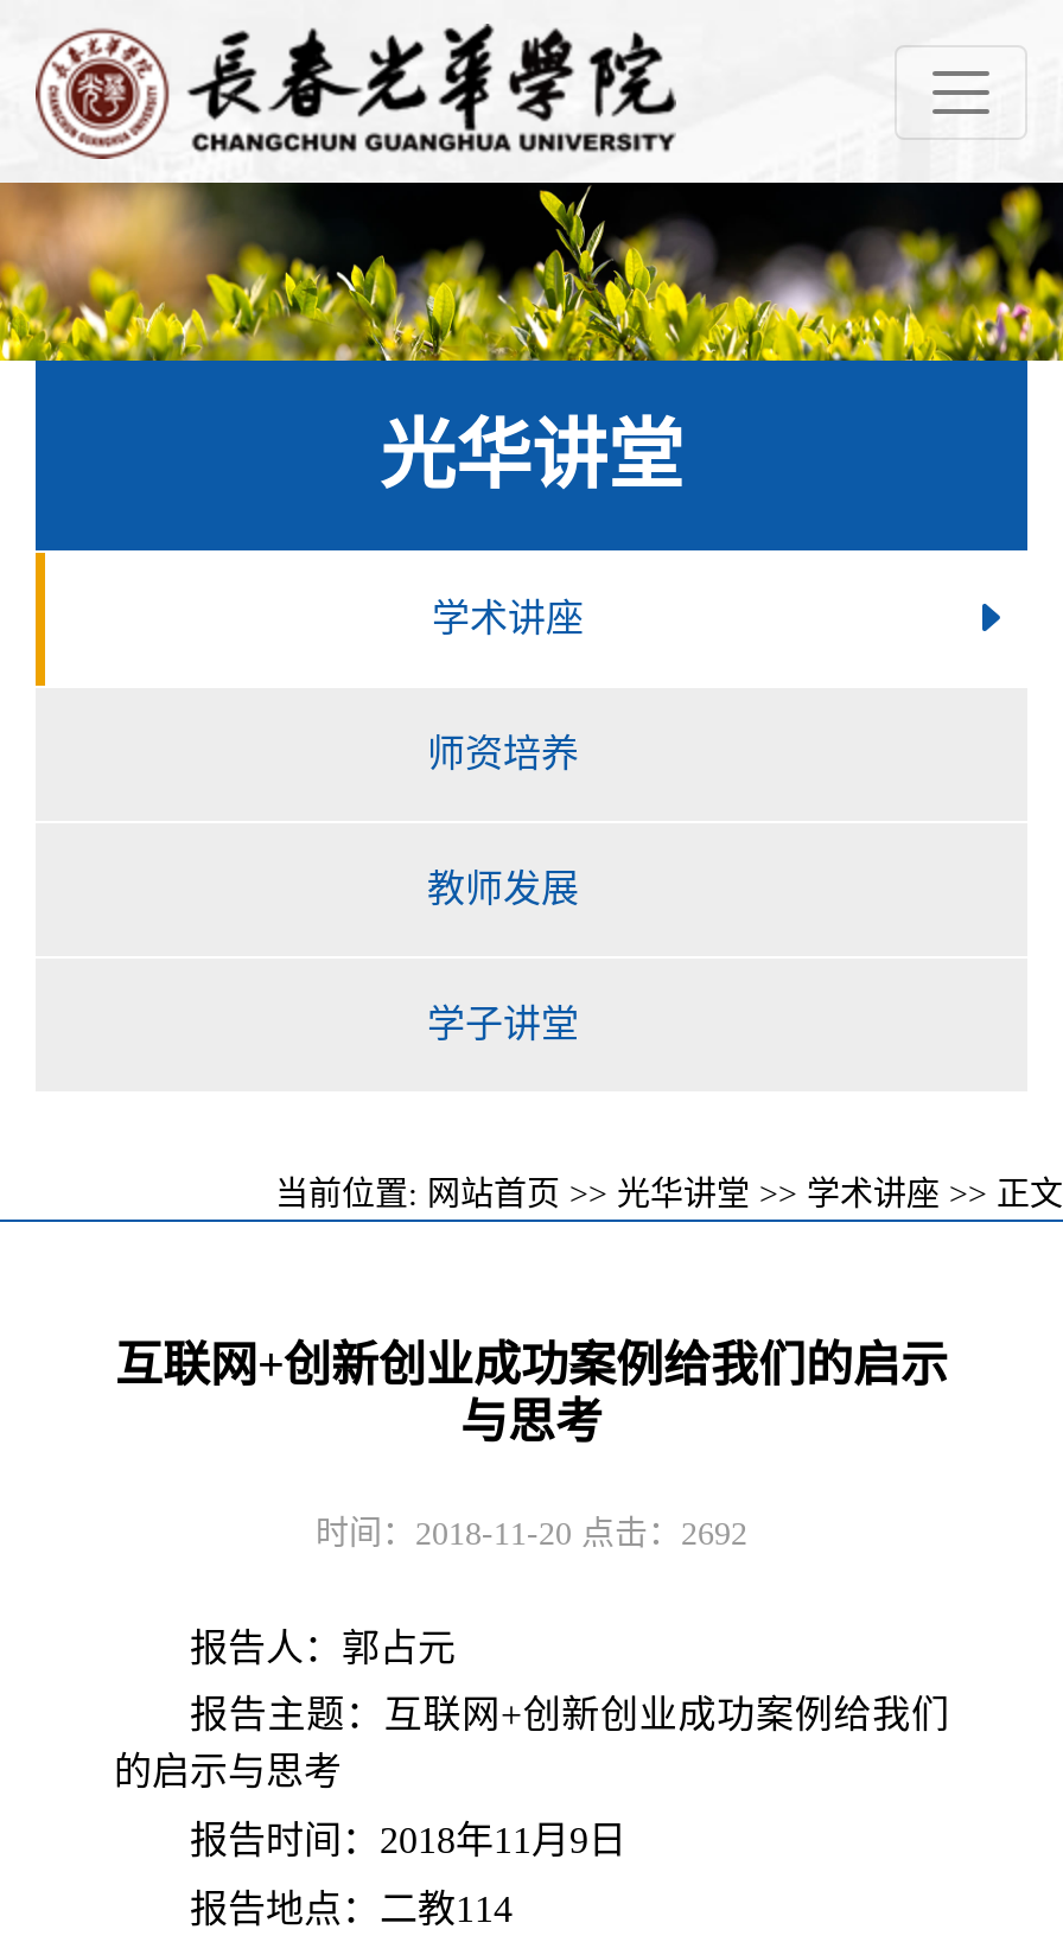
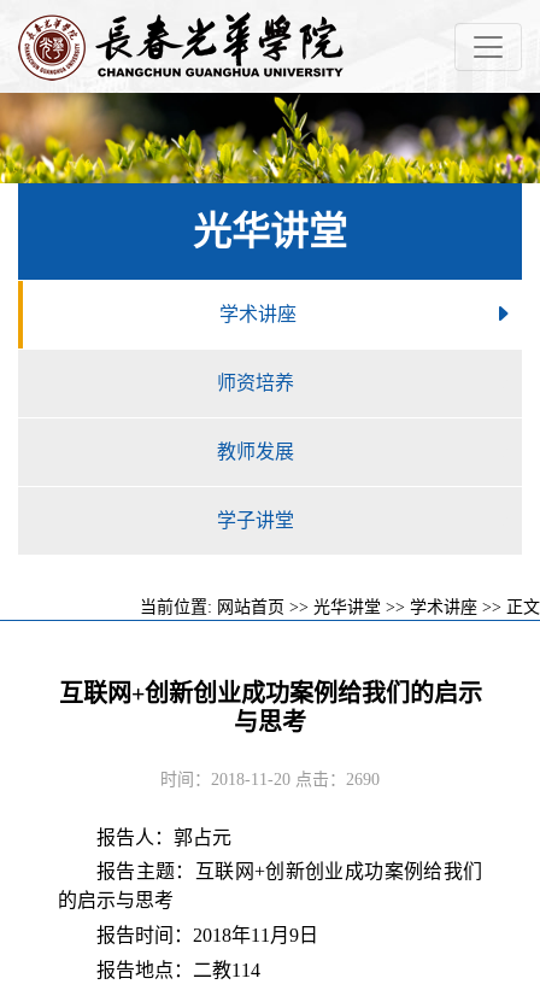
[316,1515,747,1551] 时间：2018-11-20 点击：2692 -> [160,770,380,788] 时间：2018-11-20 点击：2690

